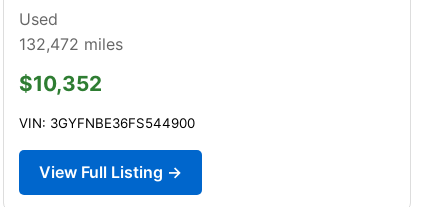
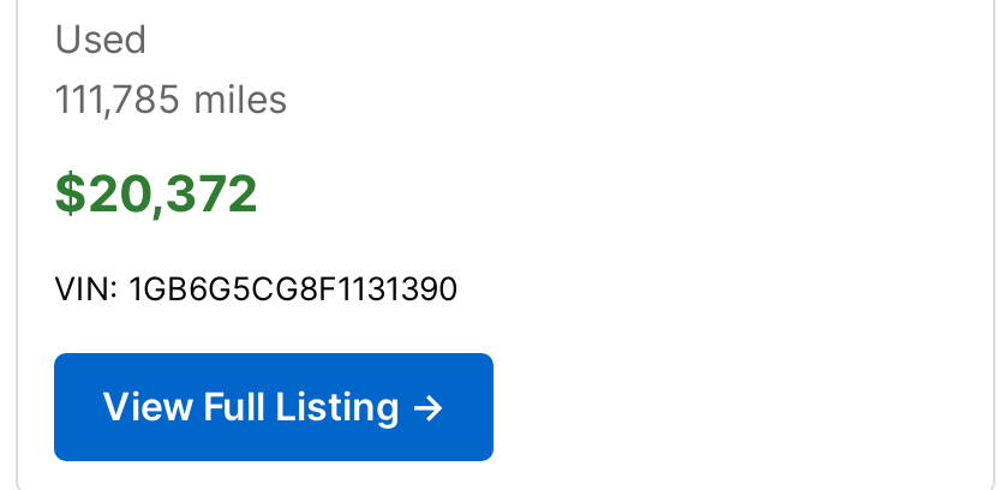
[19,34,123,54] 132,472 miles -> [54,74,287,122] 111,785 miles
[19,71,102,96] $10,352 -> [54,163,258,223] $20,372
[19,115,195,131] VIN: 3GYFNBE36FS544900 -> [54,269,457,307] VIN: 1GB6G5CG8F1131390

